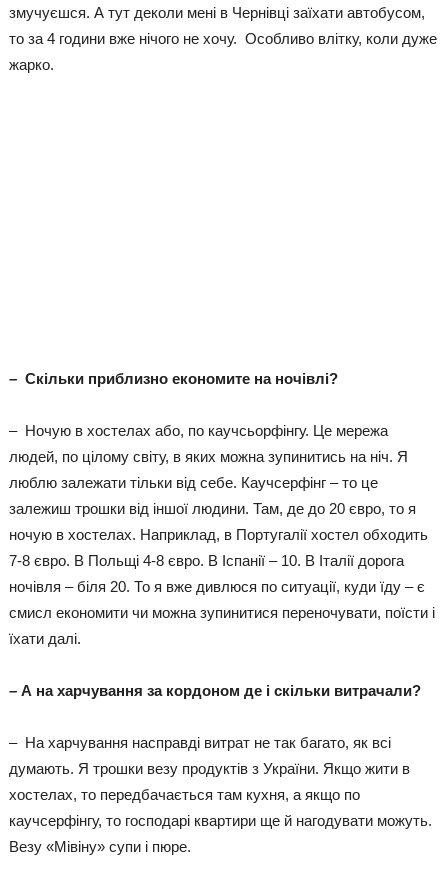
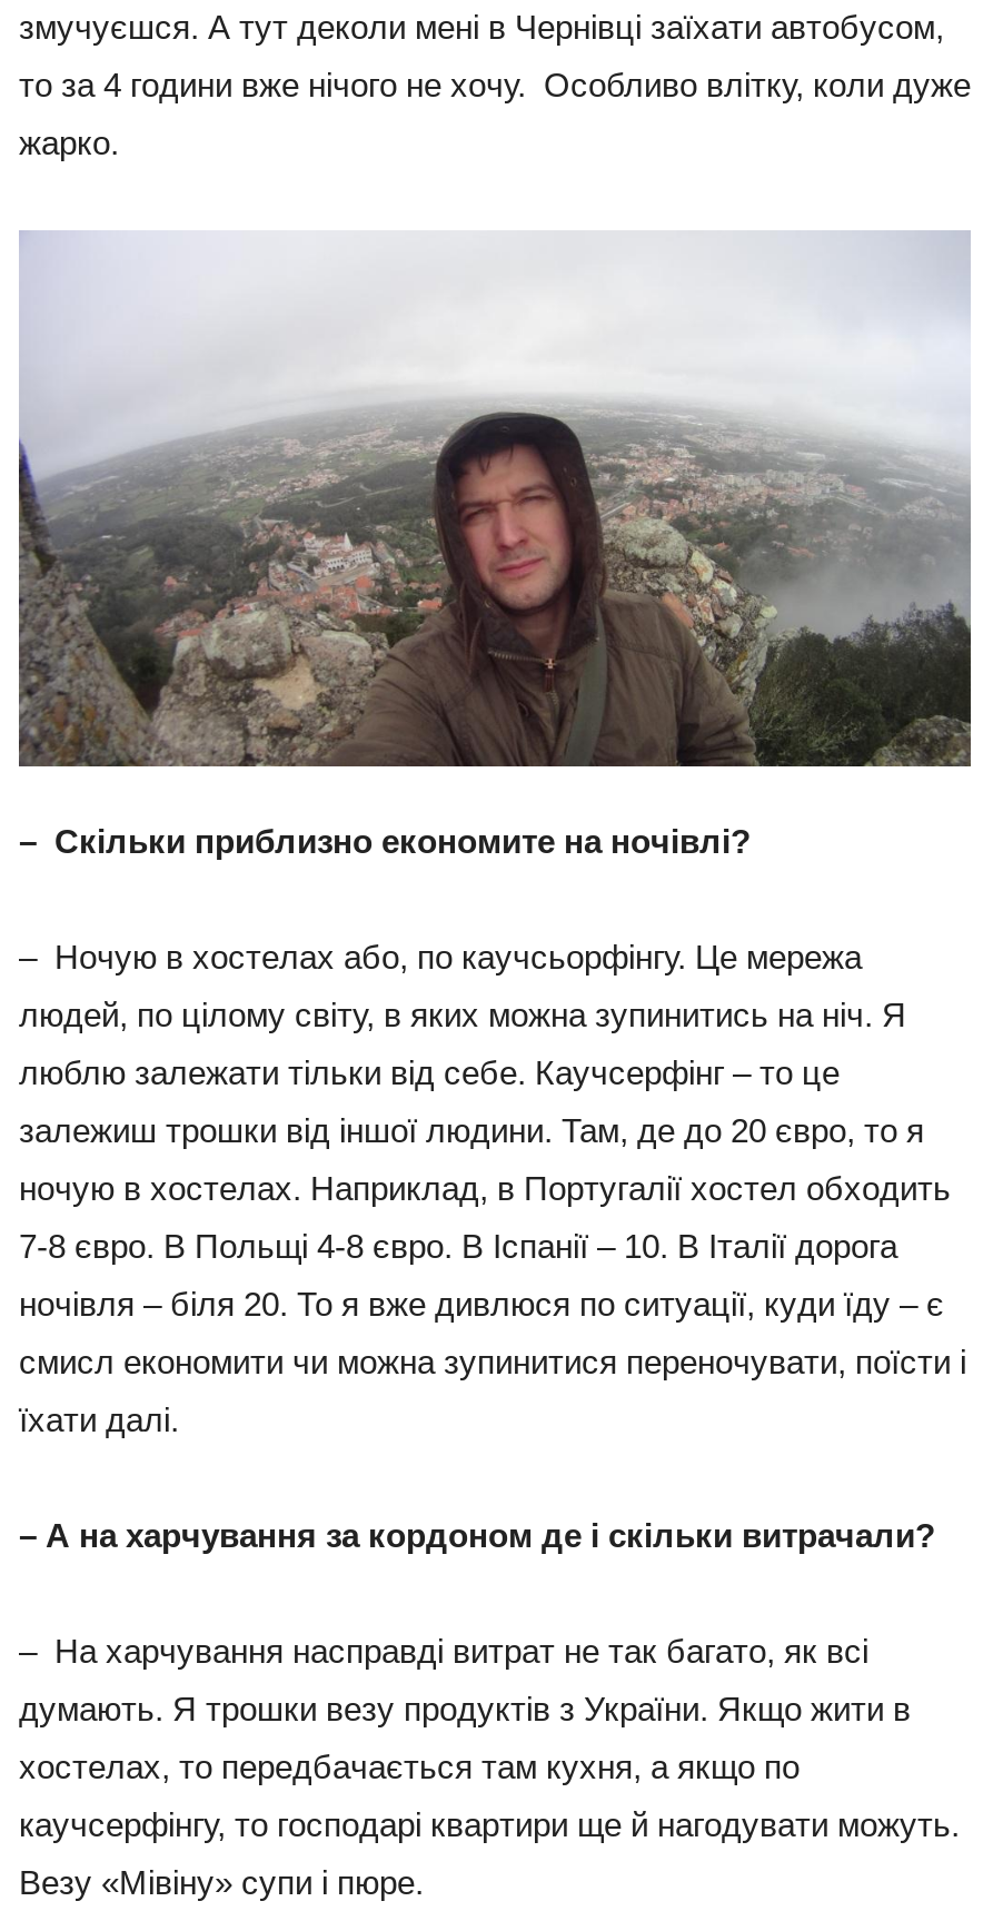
none -> [17,229,973,770] [image]

